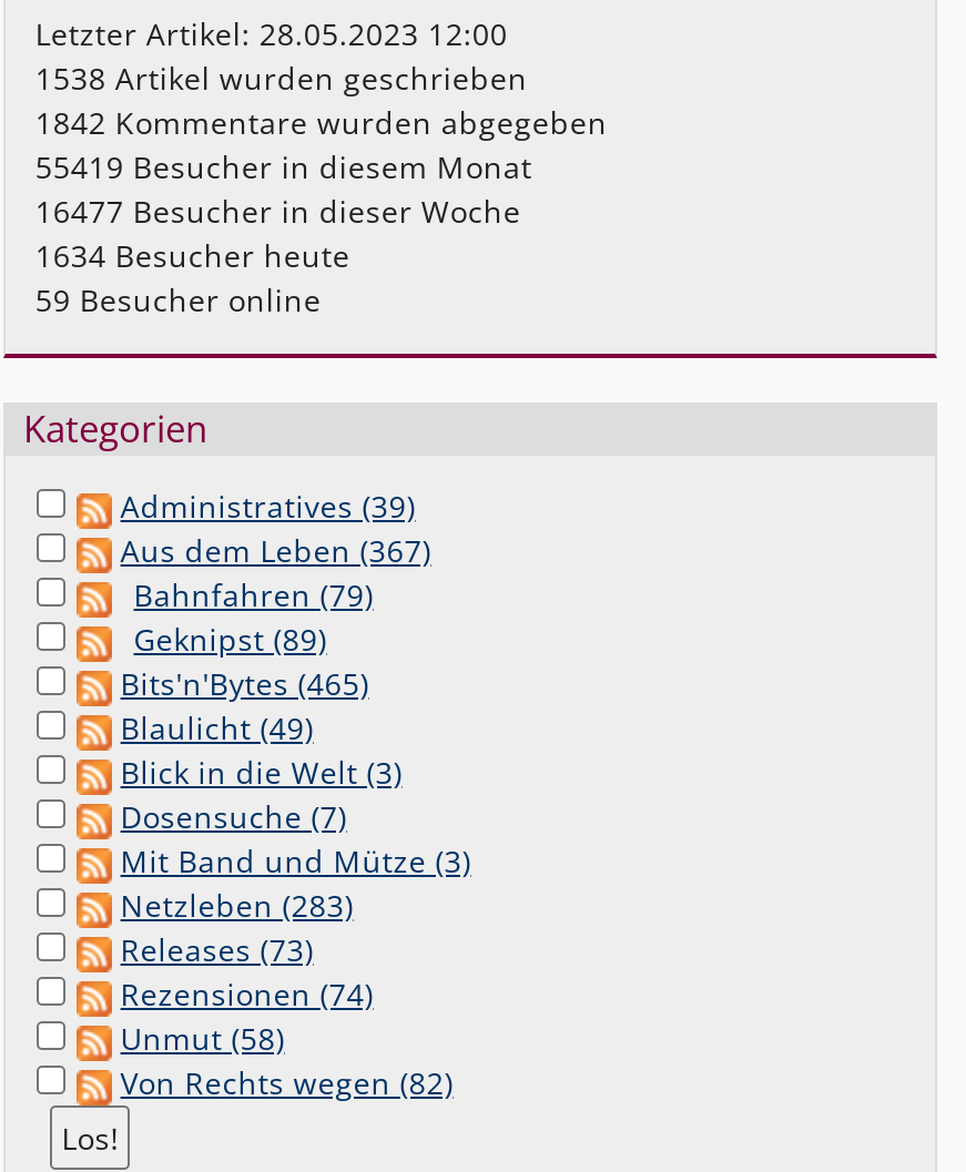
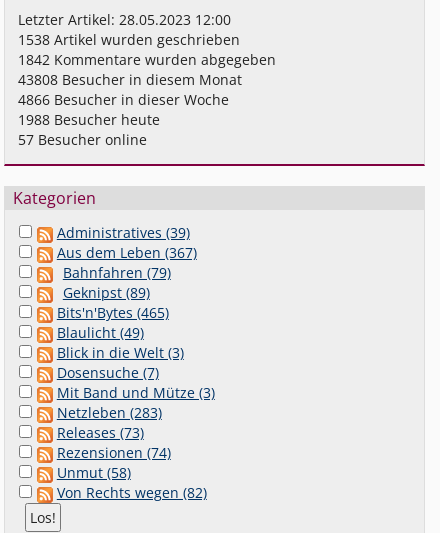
[35,146,532,188] 55419 Besucher in diesem Monat -> [18,70,242,89] 43808 Besucher in diesem Monat
[35,190,521,232] 16477 Besucher in dieser Woche -> [18,90,229,109] 4866 Besucher in dieser Woche
[35,235,350,277] 1634 Besucher heute -> [18,110,160,129] 1988 Besucher heute
[35,279,321,321] 59 Besucher online -> [18,130,147,149] 57 Besucher online

